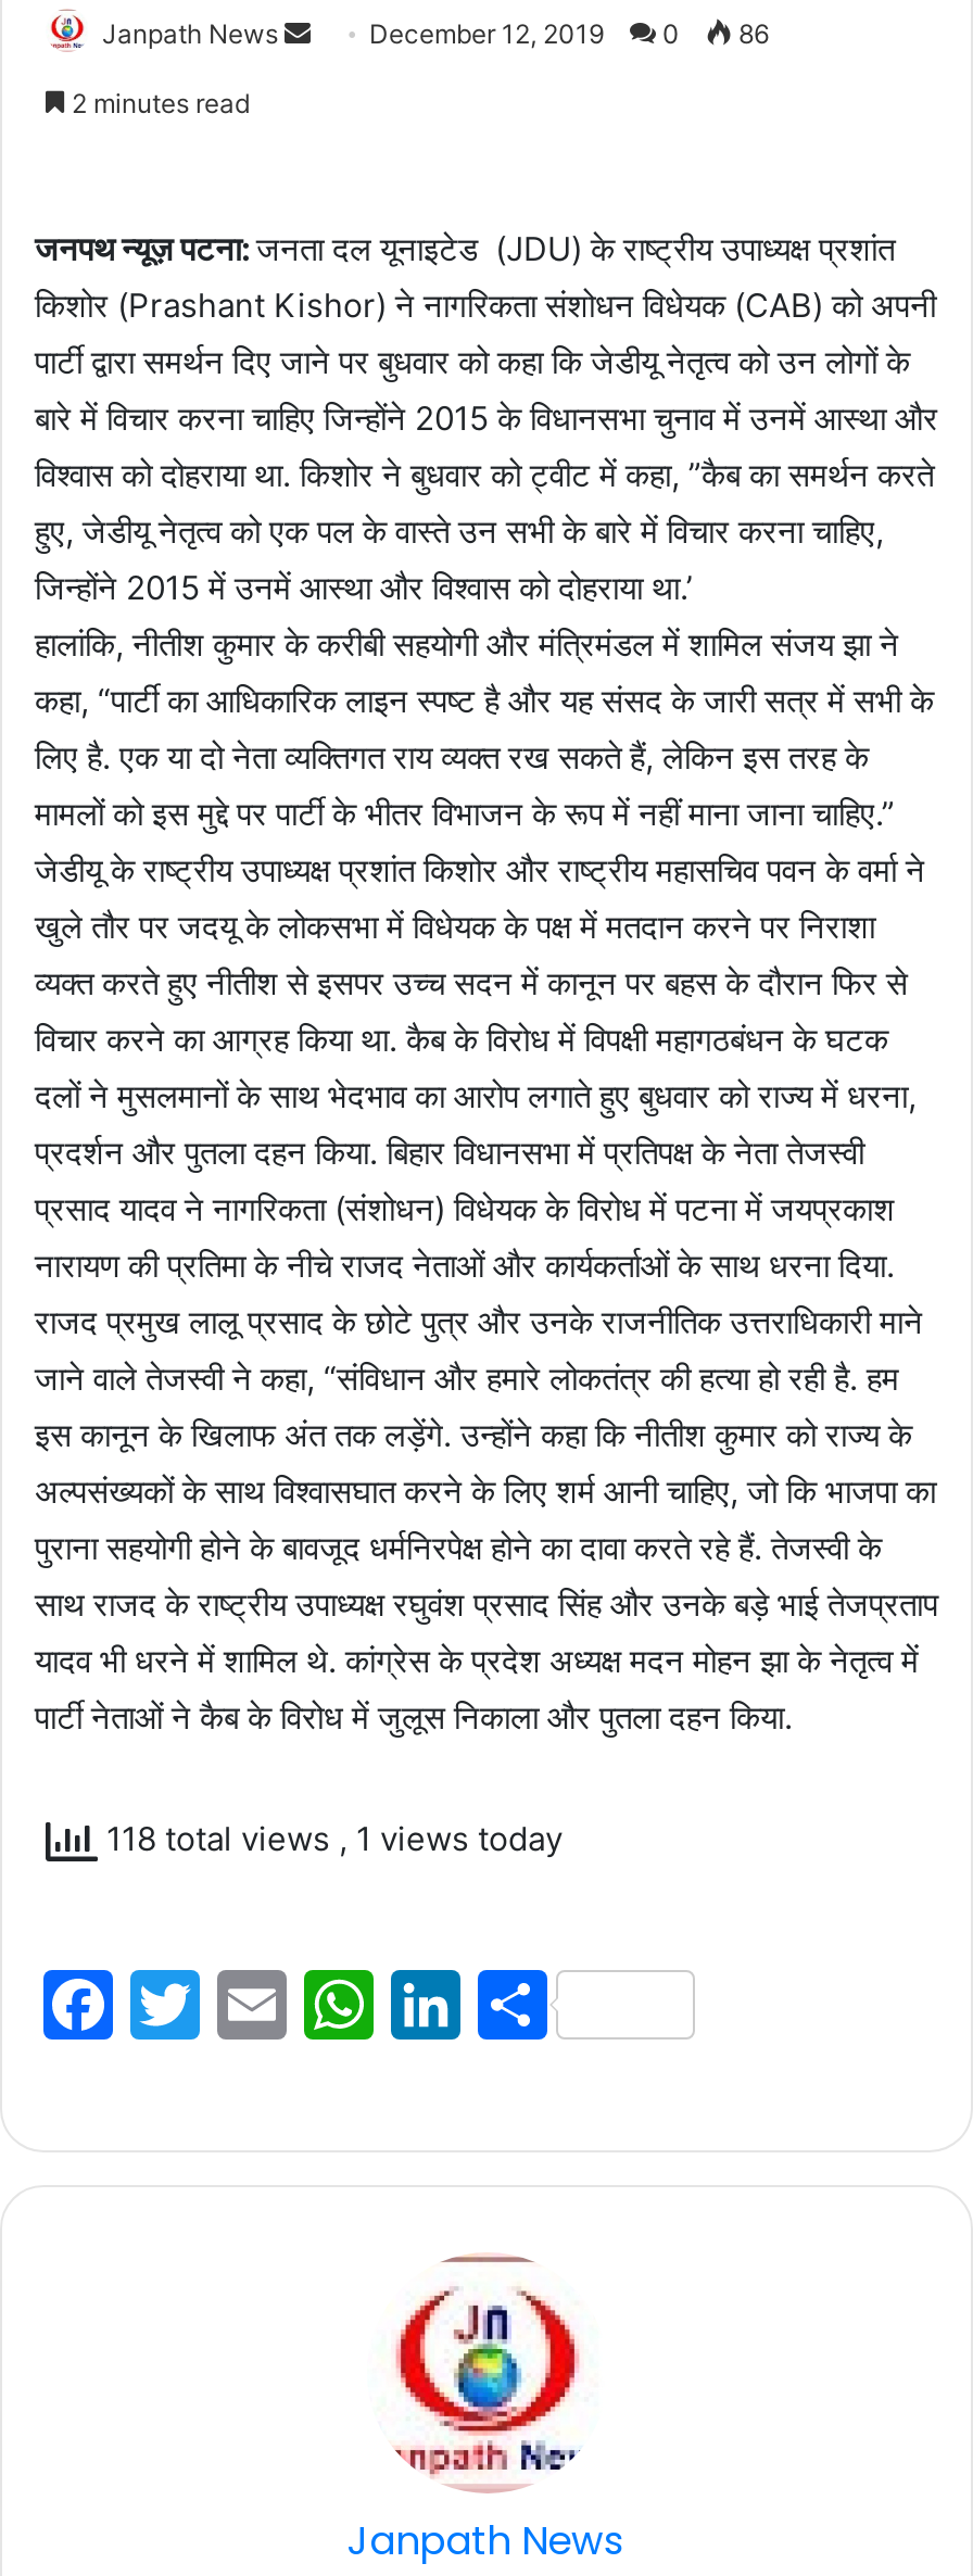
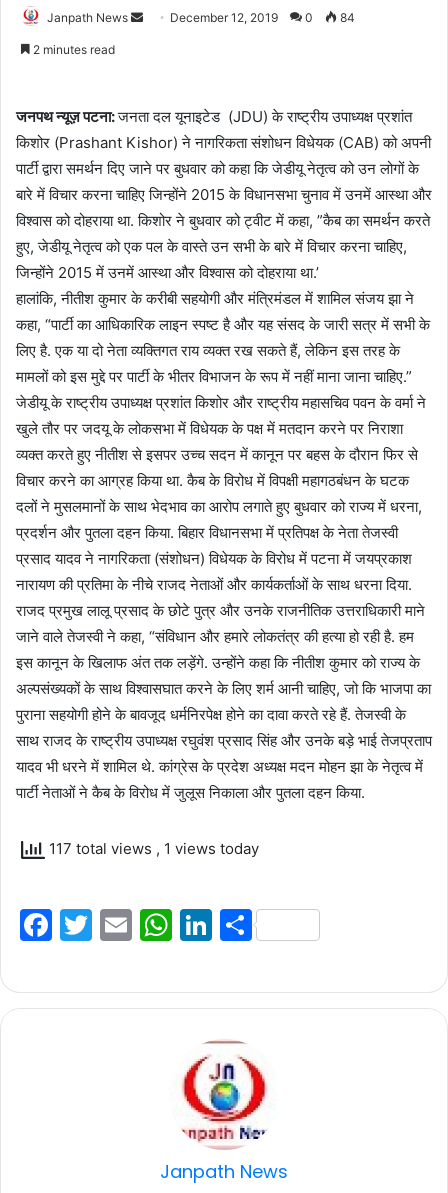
[732,17,769,50] 86 -> [337,10,355,25] 84
[98,1817,563,1858] 118 total views, 1 views today -> [45,839,259,858] 117 total views, 1 views today

